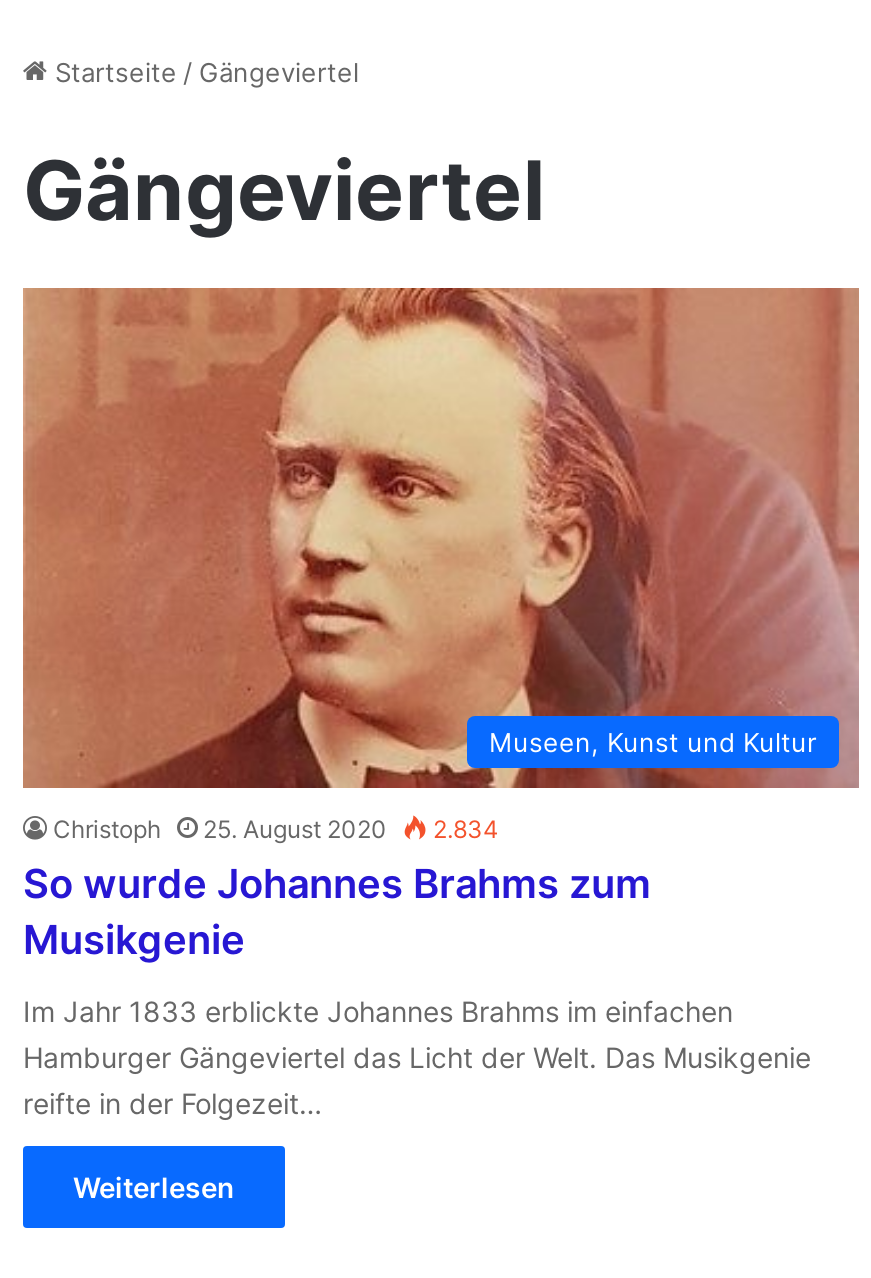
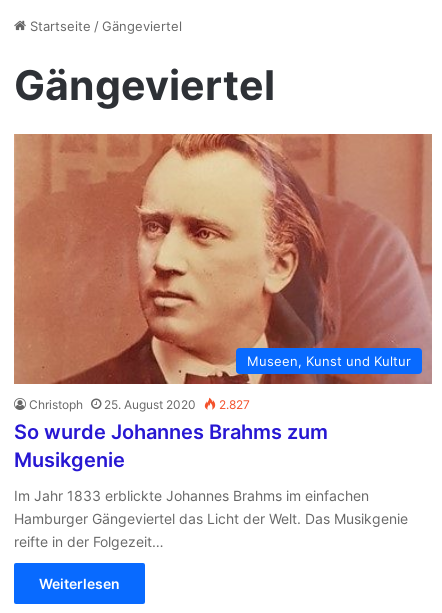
[53,814,499,844] Christoph 25. August 2020 2.834 -> [29,397,250,412] Christoph 25. August 2020 2.827

